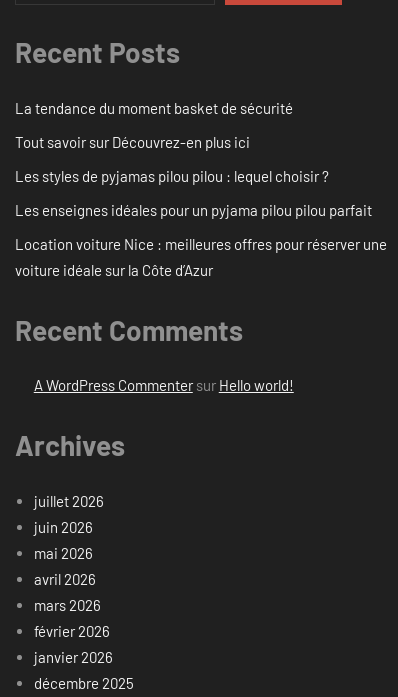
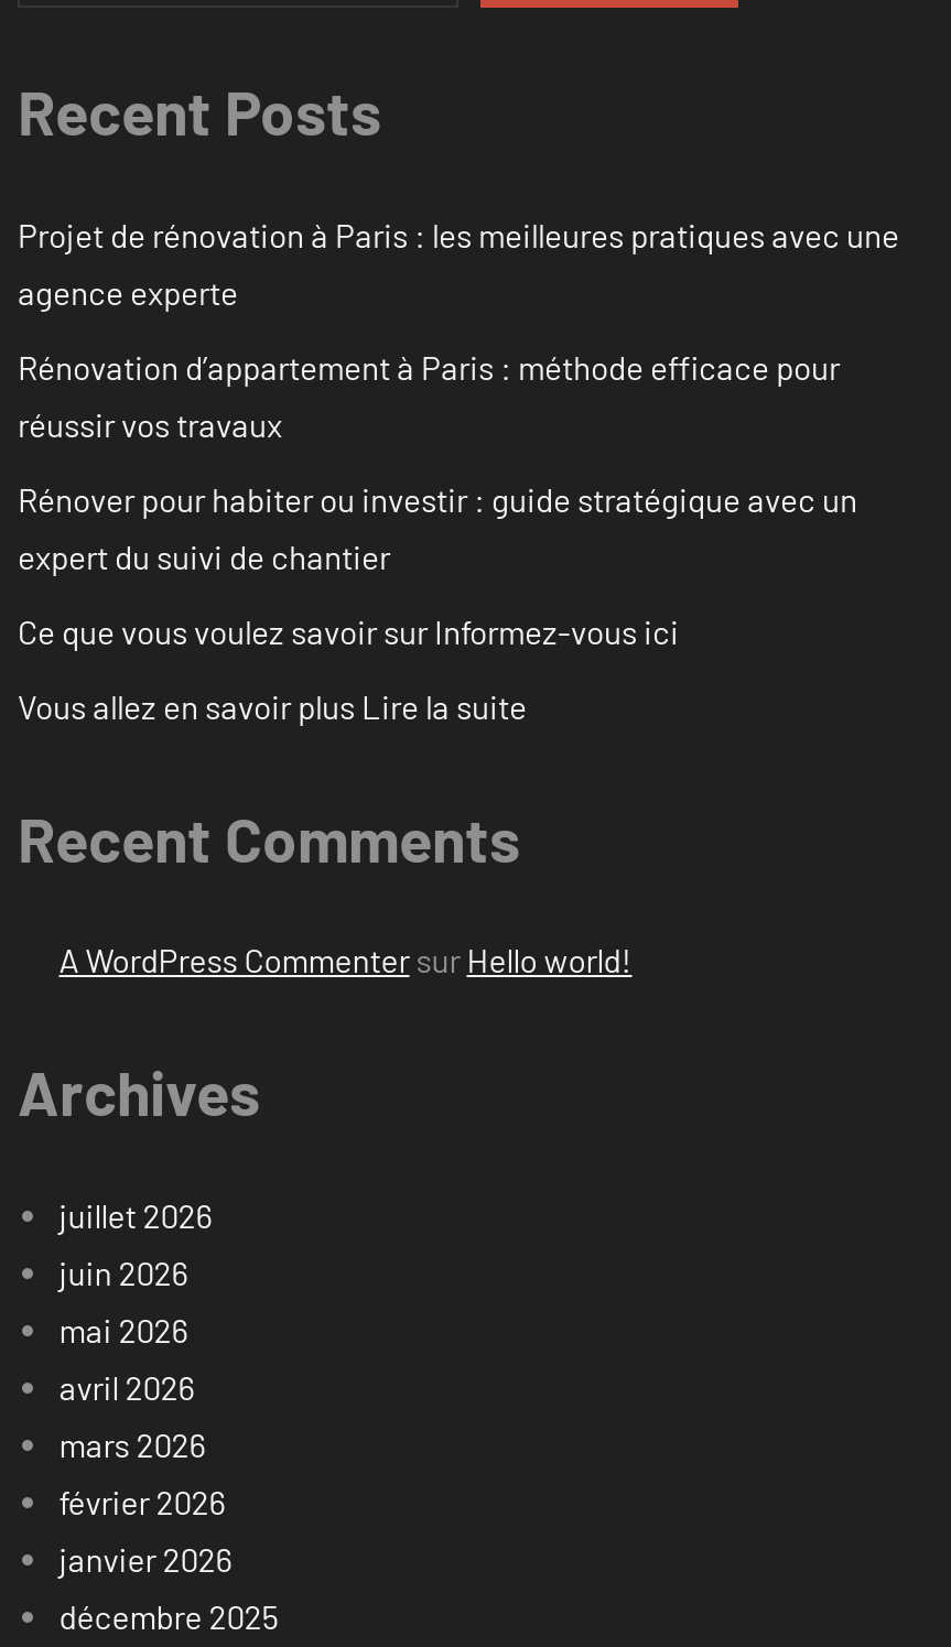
[15,99,293,117] La tendance du moment basket de sécurité -> [18,214,899,311] Projet de rénovation à Paris : les meilleures pratiques avec une | agence experte
[15,133,250,151] Tout savoir sur Découvrez-en plus ici -> [18,347,840,444] Rénovation d’appartement à Paris : méthode efficace pour | réussir vos travaux
[15,167,329,185] Les styles de pyjamas pilou pilou : lequel choisir ? -> [18,479,857,576] Rénover pour habiter ou investir : guide stratégique avec un | expert du suivi de chantier
[15,201,372,219] Les enseignes idéales pour un pyjama pilou pilou parfait -> [18,611,679,651] Ce que vous voulez savoir sur Informez-vous ici
[15,235,387,279] Location voiture Nice : meilleures offres pour réserver une | voiture idéale sur la Côte d’Azur -> [18,686,527,726] Vous allez en savoir plus Lire la suite

